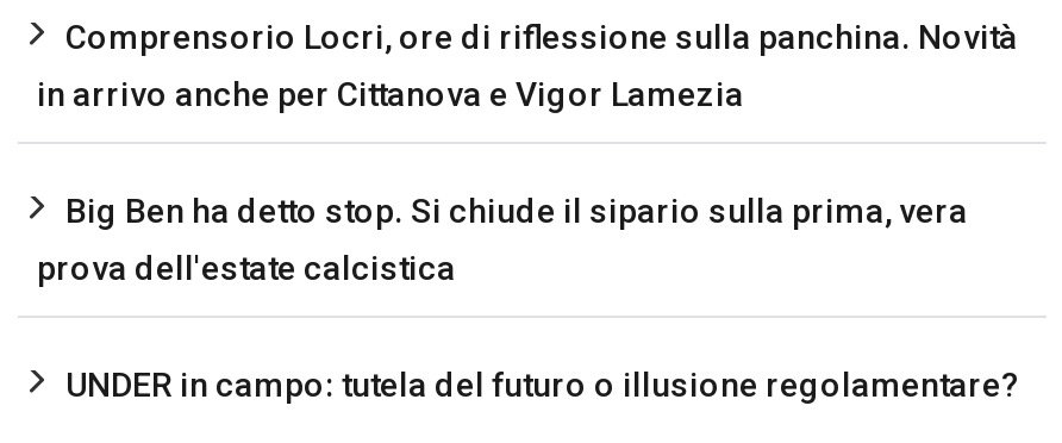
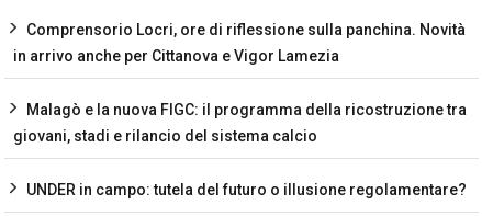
[65,192,968,230] Big Ben ha detto stop. Si chiude il sipario sulla prima, vera -> [26,101,467,119] Malagò e la nuova FIGC: il programma della ricostruzione tra
[37,249,456,287] prova dell'estate calcistica -> [13,127,317,145] giovani, stadi e rilancio del sistema calcio

